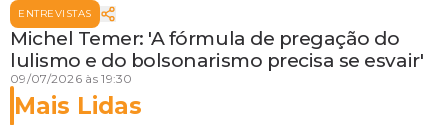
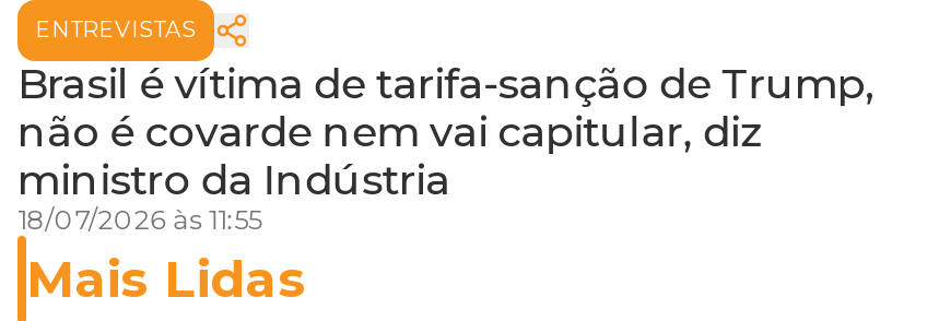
[10,27,423,86] Michel Temer: 'A fórmula de pregação do | lulismo e do bolsonarismo precisa se esvair' | 09/07/2026 às 19:30 -> [17,60,875,237] Brasil é vítima de tarifa-sanção de Trump, | não é covarde nem vai capitular, diz | ministro da Indústria | 18/07/2026 às 11:55

